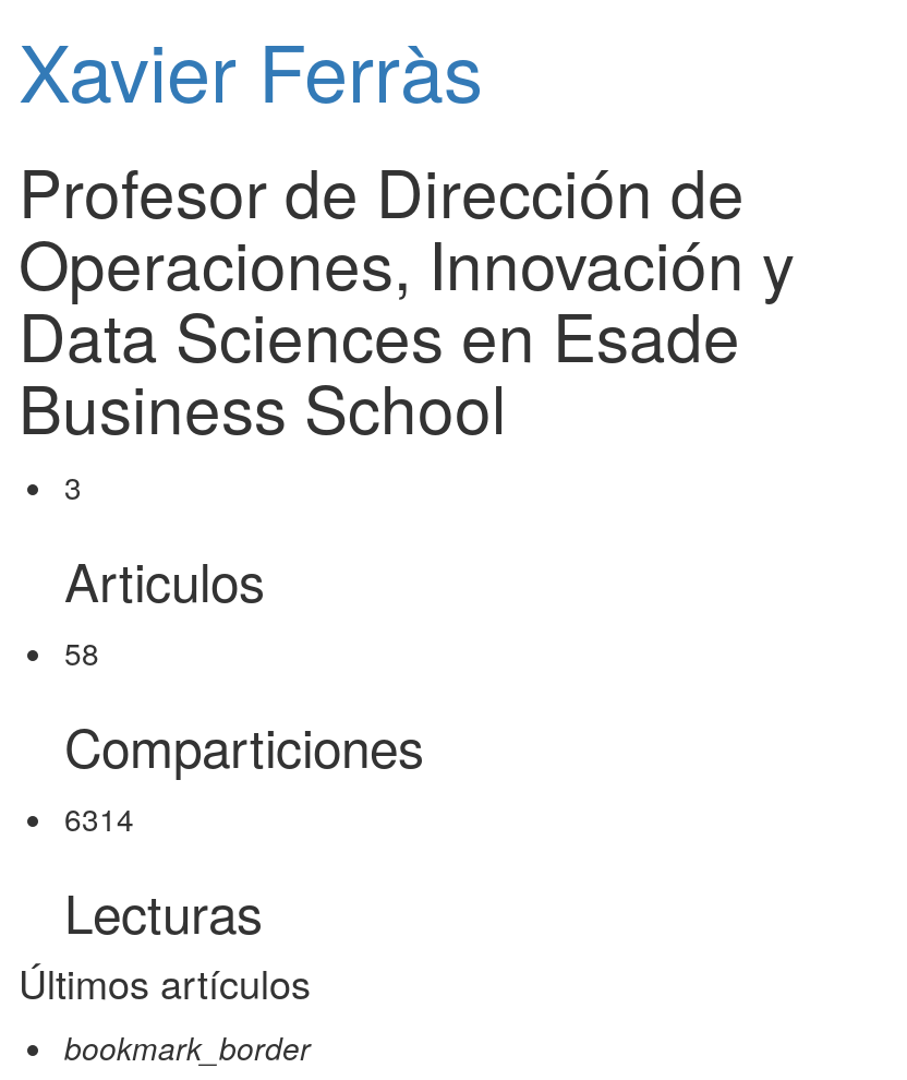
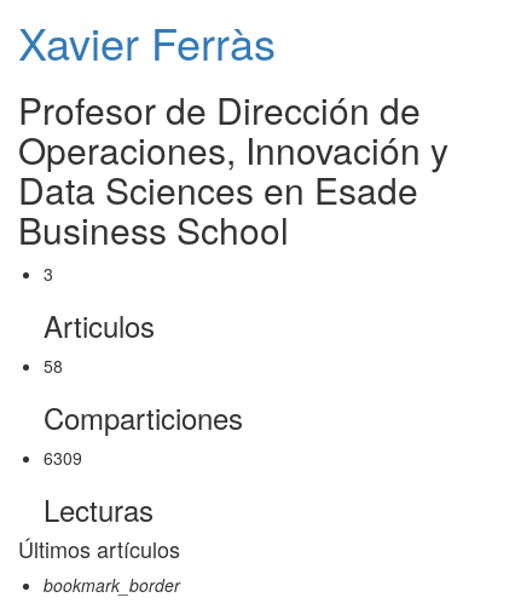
[64,797,134,841] 6314 -> [44,446,82,470] 6309

